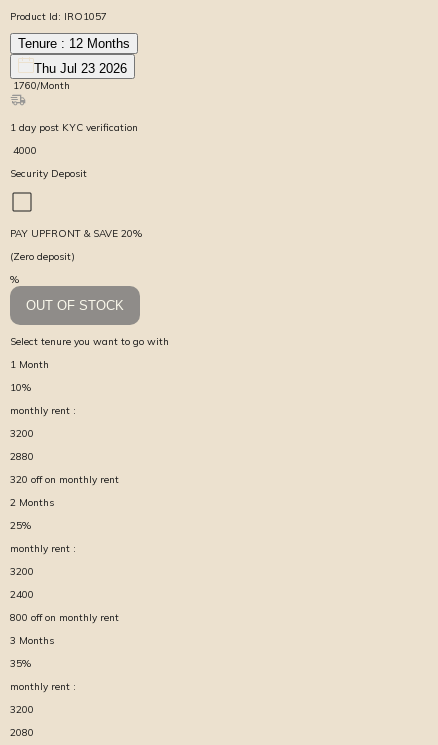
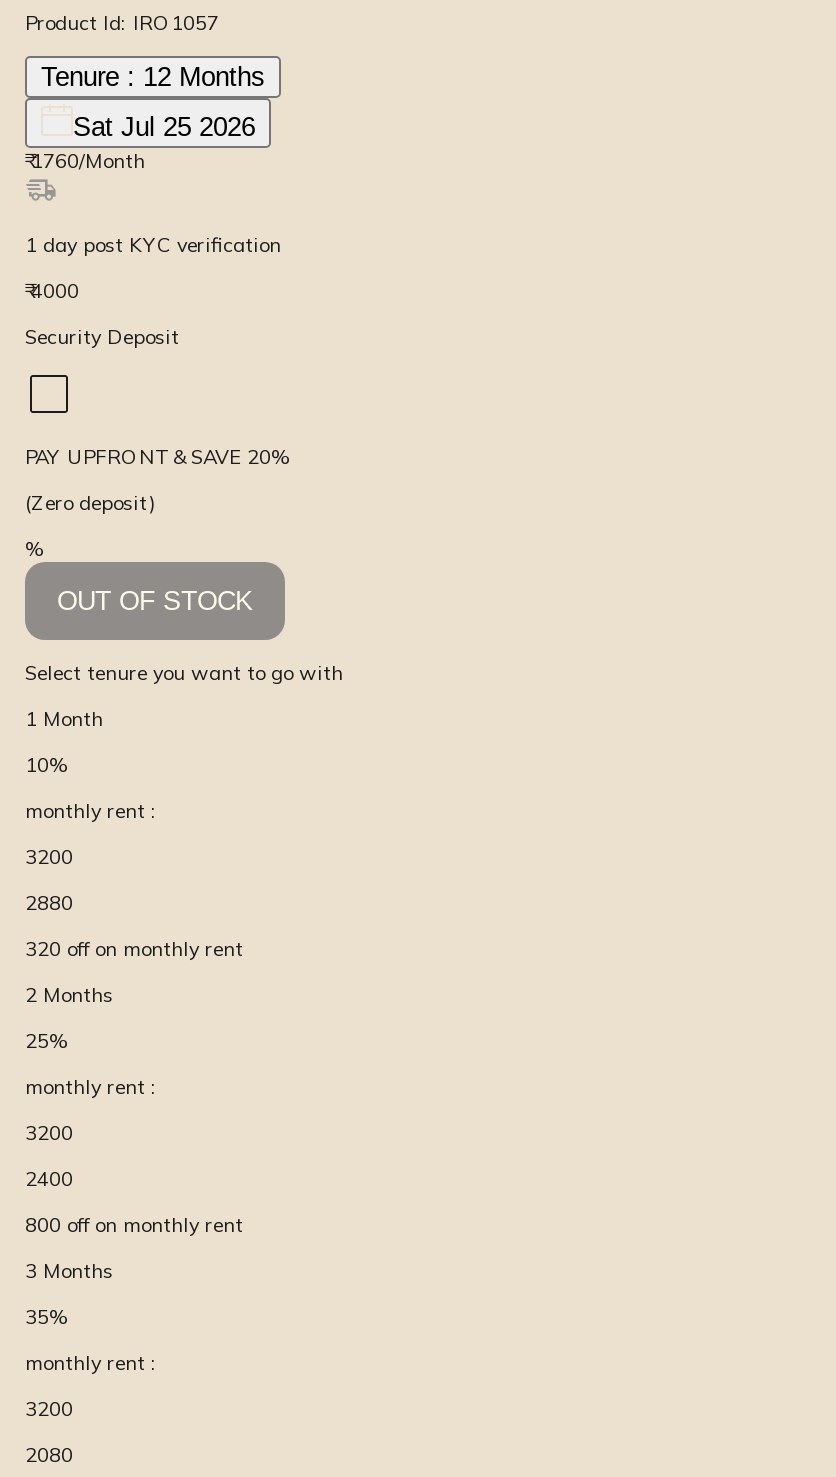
[34,61,127,76] Thu Jul 23 2026 -> [73,112,255,142] Sat Jul 25 2026

